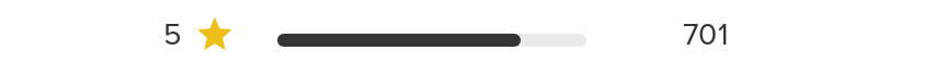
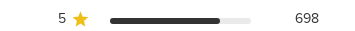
[683,11,729,57] 701 -> [294,8,318,28] 698

